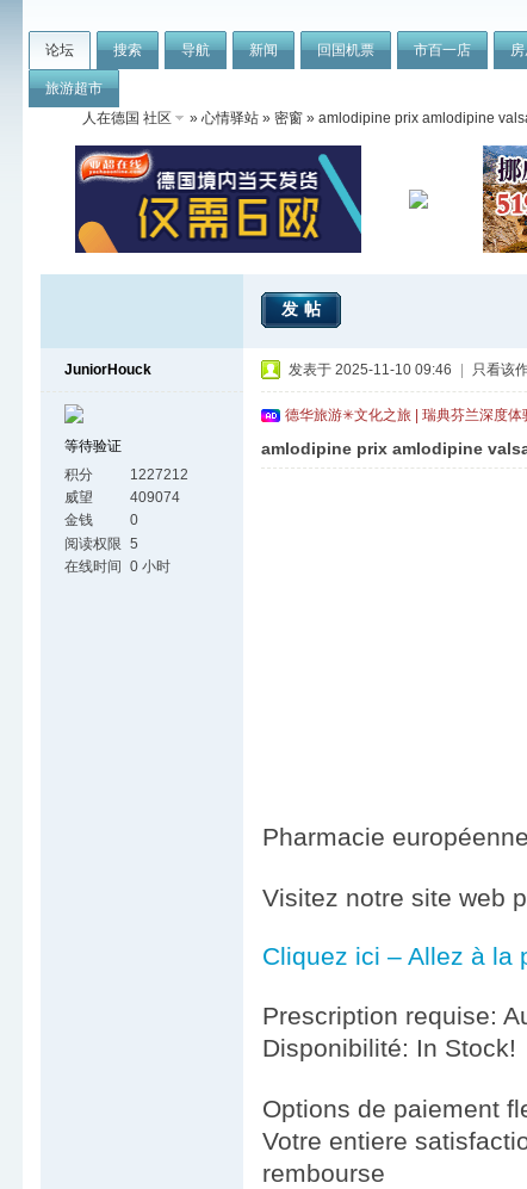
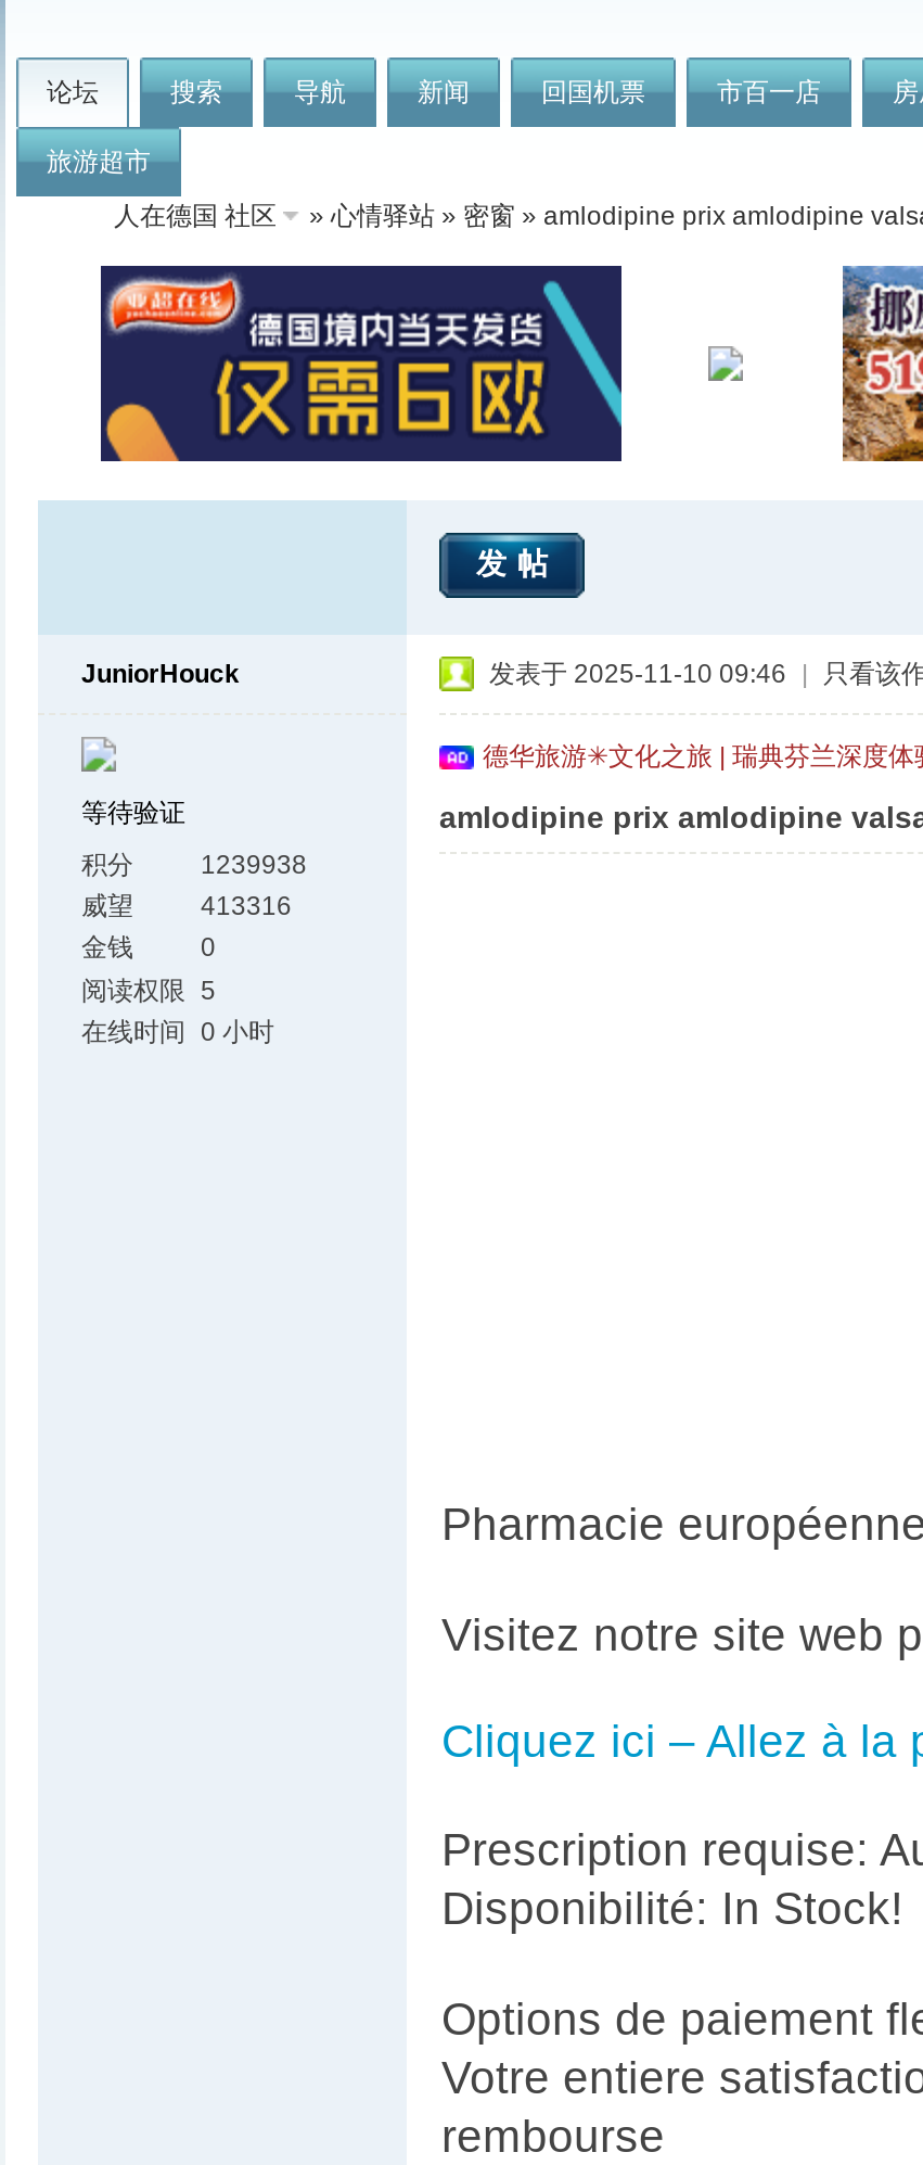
[130,466,192,483] 1227212 -> [201,850,313,880] 1239938
[130,489,187,506] 409074 -> [201,891,305,922] 413316

